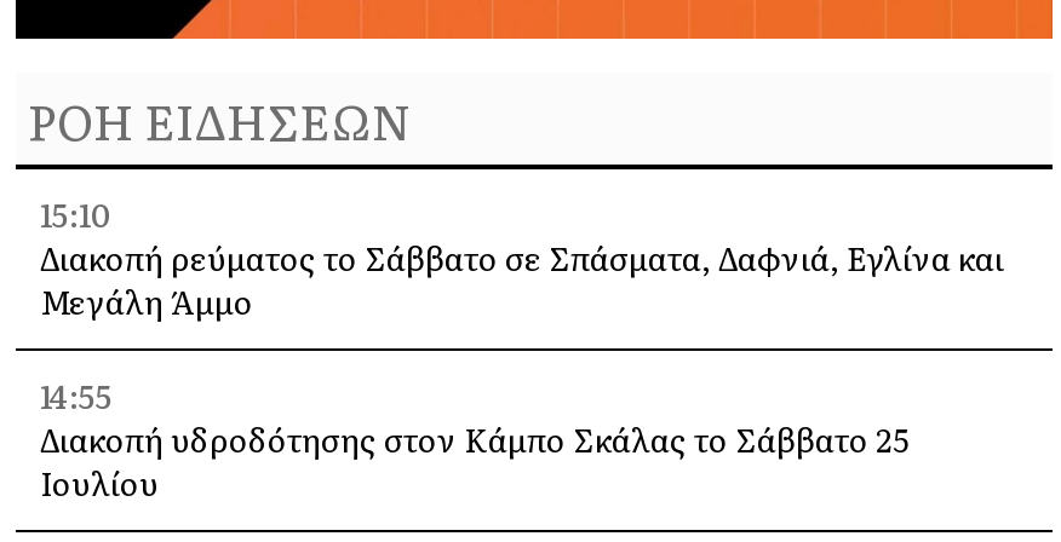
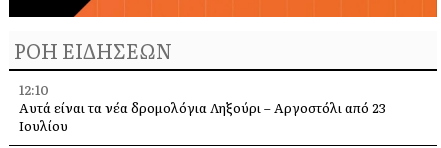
[40,192,1004,463] 15:10 | Διακοπή ρεύματος το Σάββατο σε Σπάσματα, Δαφνιά, Εγλίνα και | Μεγάλη Άμμο | 14:55 | Διακοπή υδροδότησης στον Κάμπο Σκάλας το Σάββατο 25 -> [19,79,386,116] 12:10 | Αυτά είναι τα νέα δρομολόγια Ληξούρι – Αργοστόλι από 23

